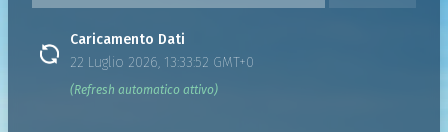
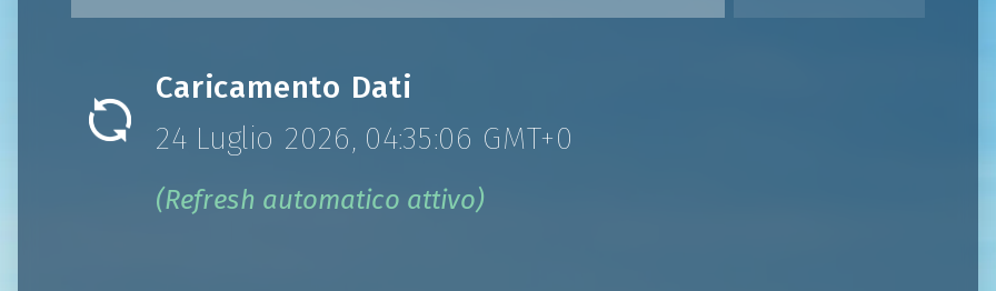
[70,54,254,71] 22 Luglio 2026, 13:33:52 GMT+0 -> [156,120,574,158] 24 Luglio 2026, 04:35:06 GMT+0

